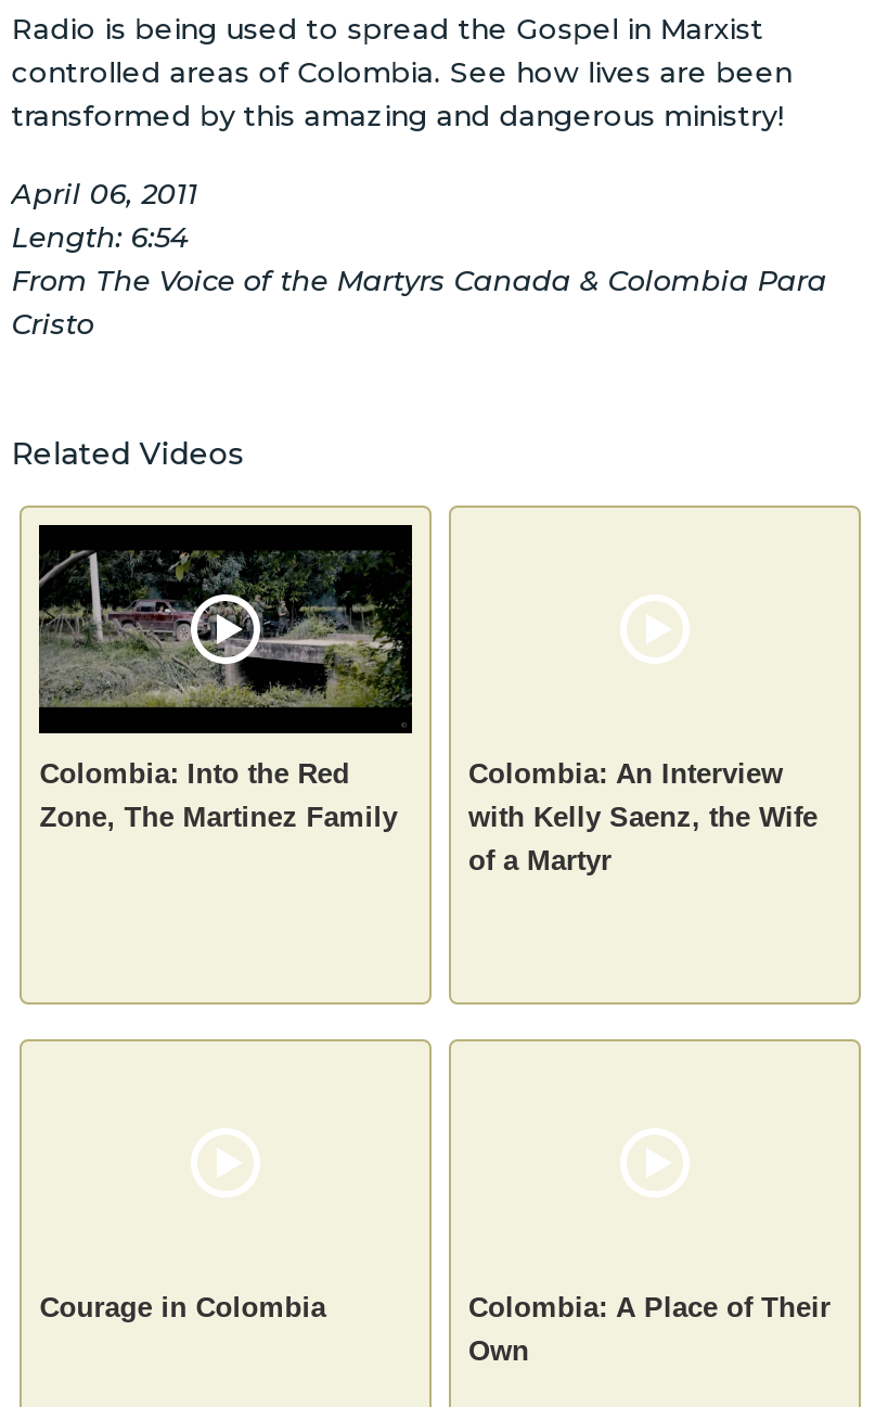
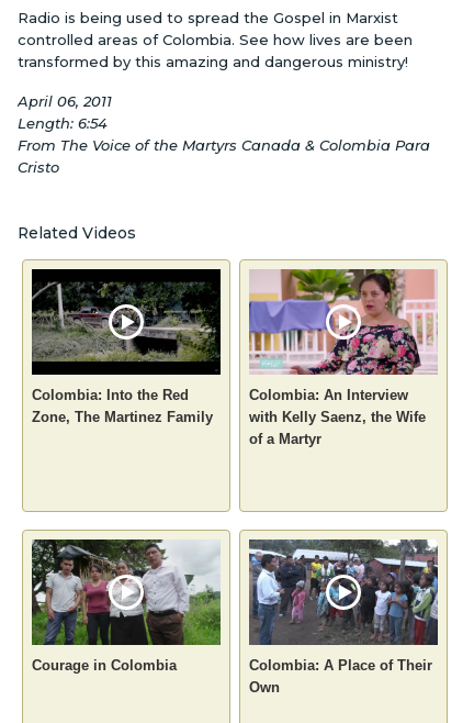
none -> [248,268,438,376] [image]
none -> [31,538,222,646] [image]
none -> [248,538,439,646] [image]

